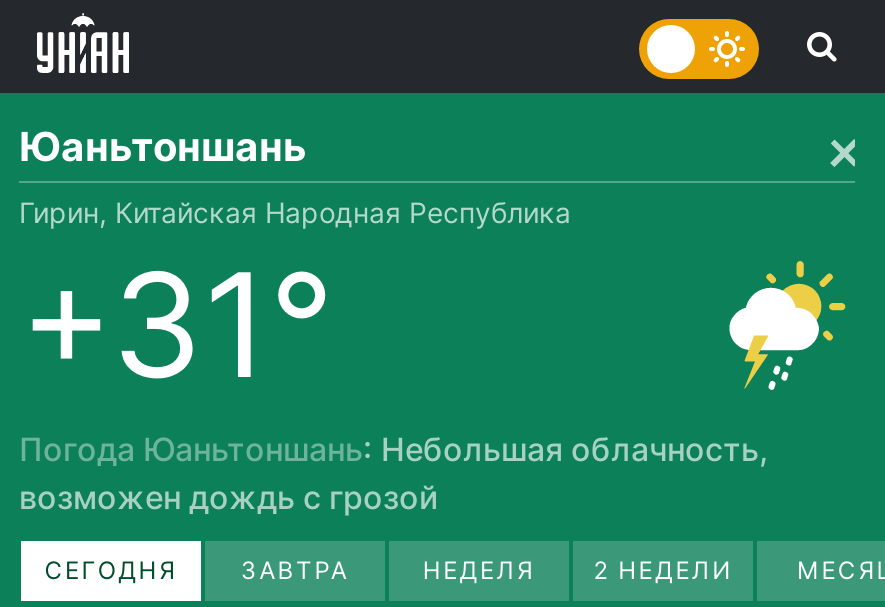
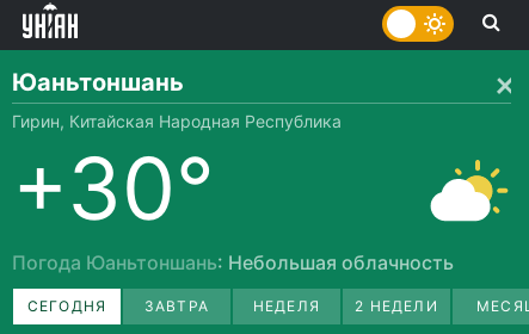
[19,237,847,517] [image] | +31° | Погода Юаньтоншань: Небольшая облачность, | возможен дождь с грозой -> [12,136,509,274] [image] | +30° | Погода Юаньтоншань: Небольшая облачность

